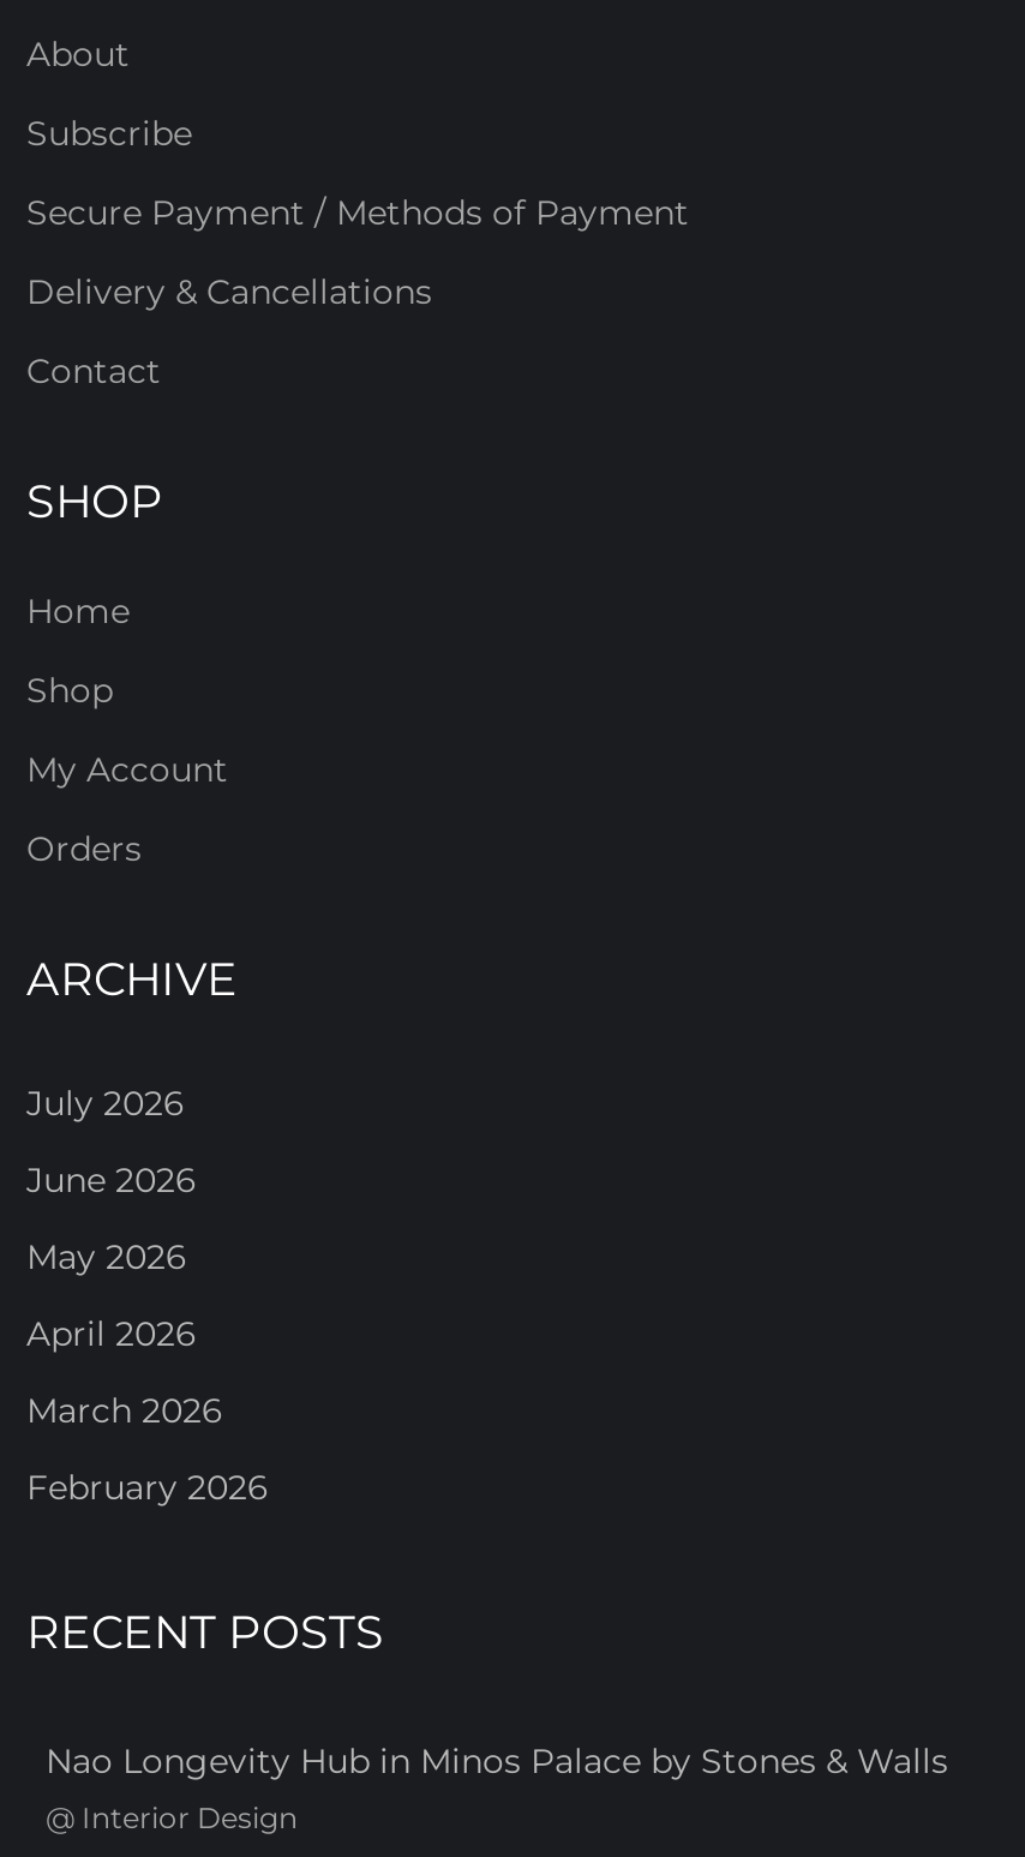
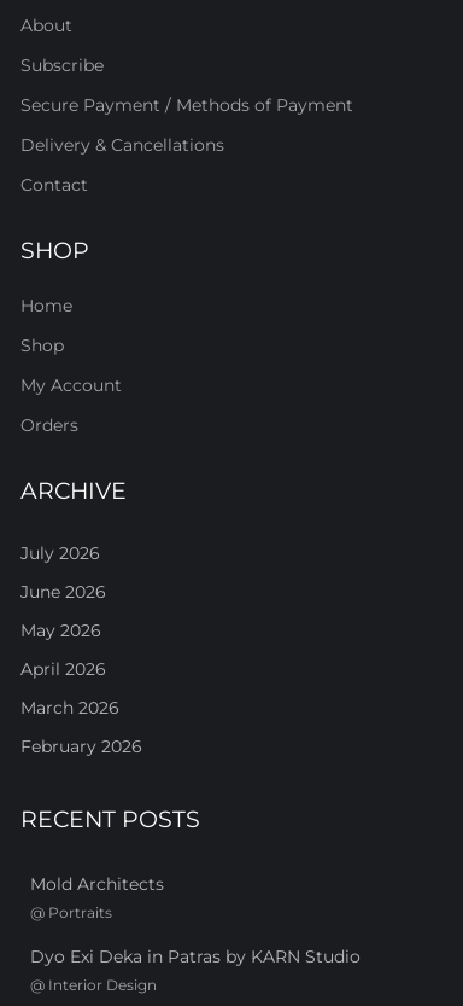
[46,1740,948,1783] Nao Longevity Hub in Minos Palace by Stones & Walls -> [30,873,361,968] Mold Architects | @ Portraits | Dyo Exi Deka in Patras by KARN Studio

